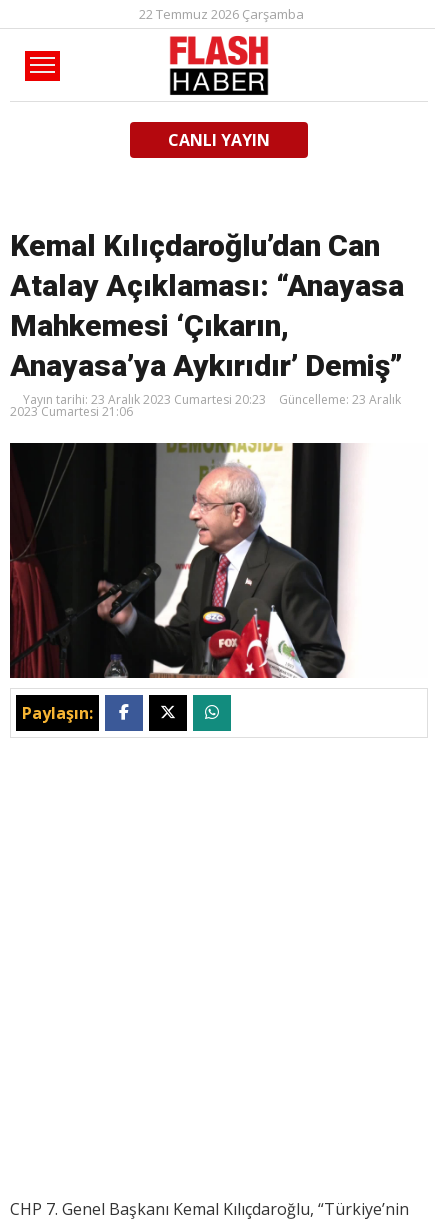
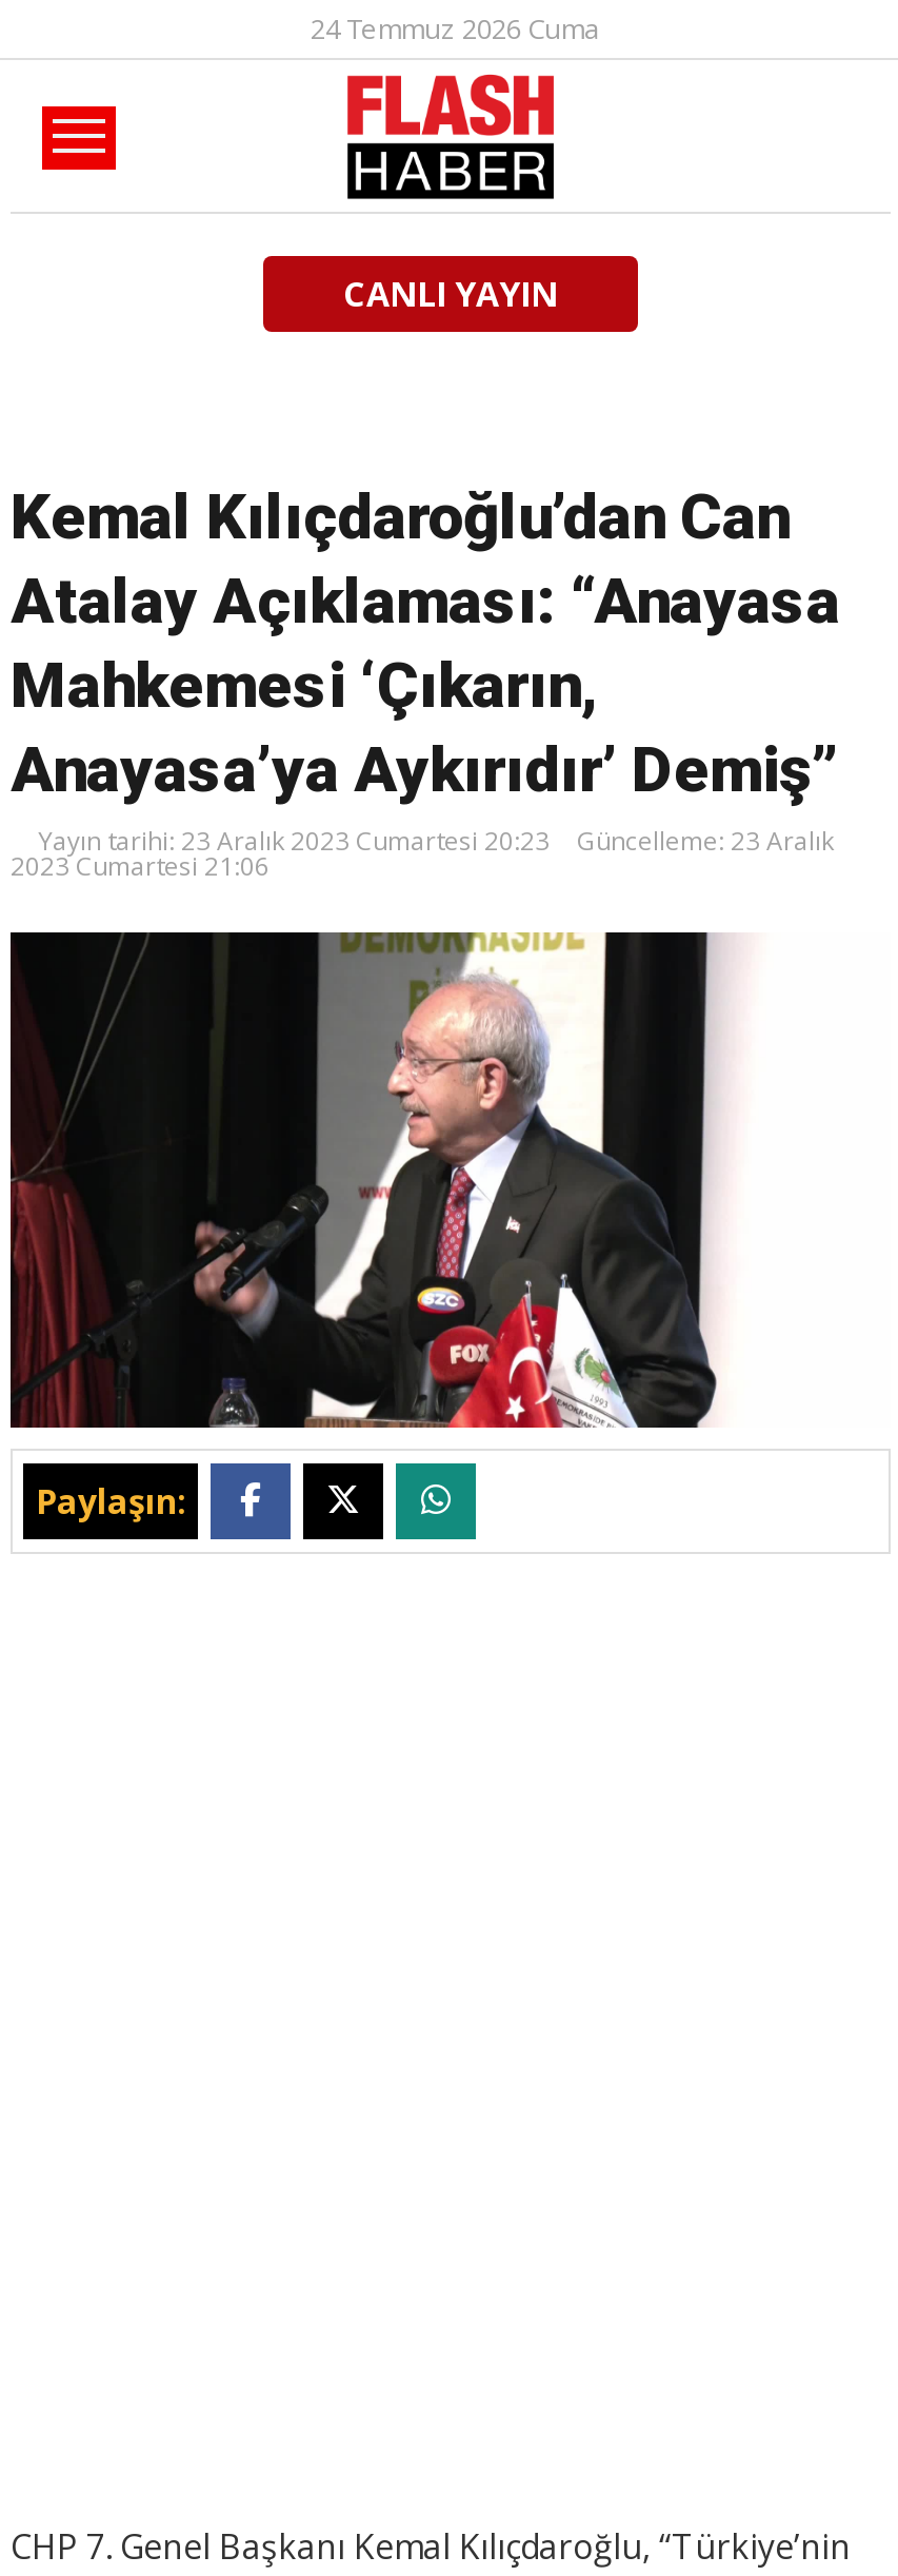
[139,5,304,23] 22 Temmuz 2026 Çarşamba -> [311,9,601,47] 24 Temmuz 2026 Cuma

